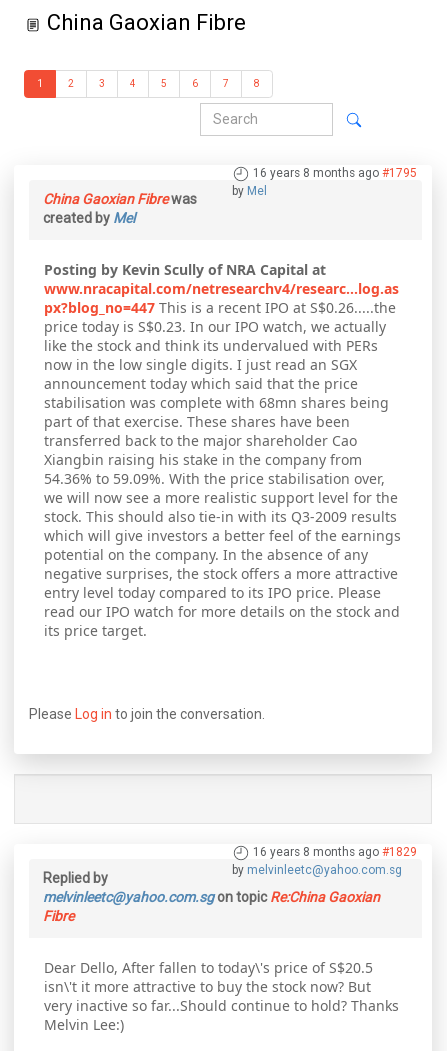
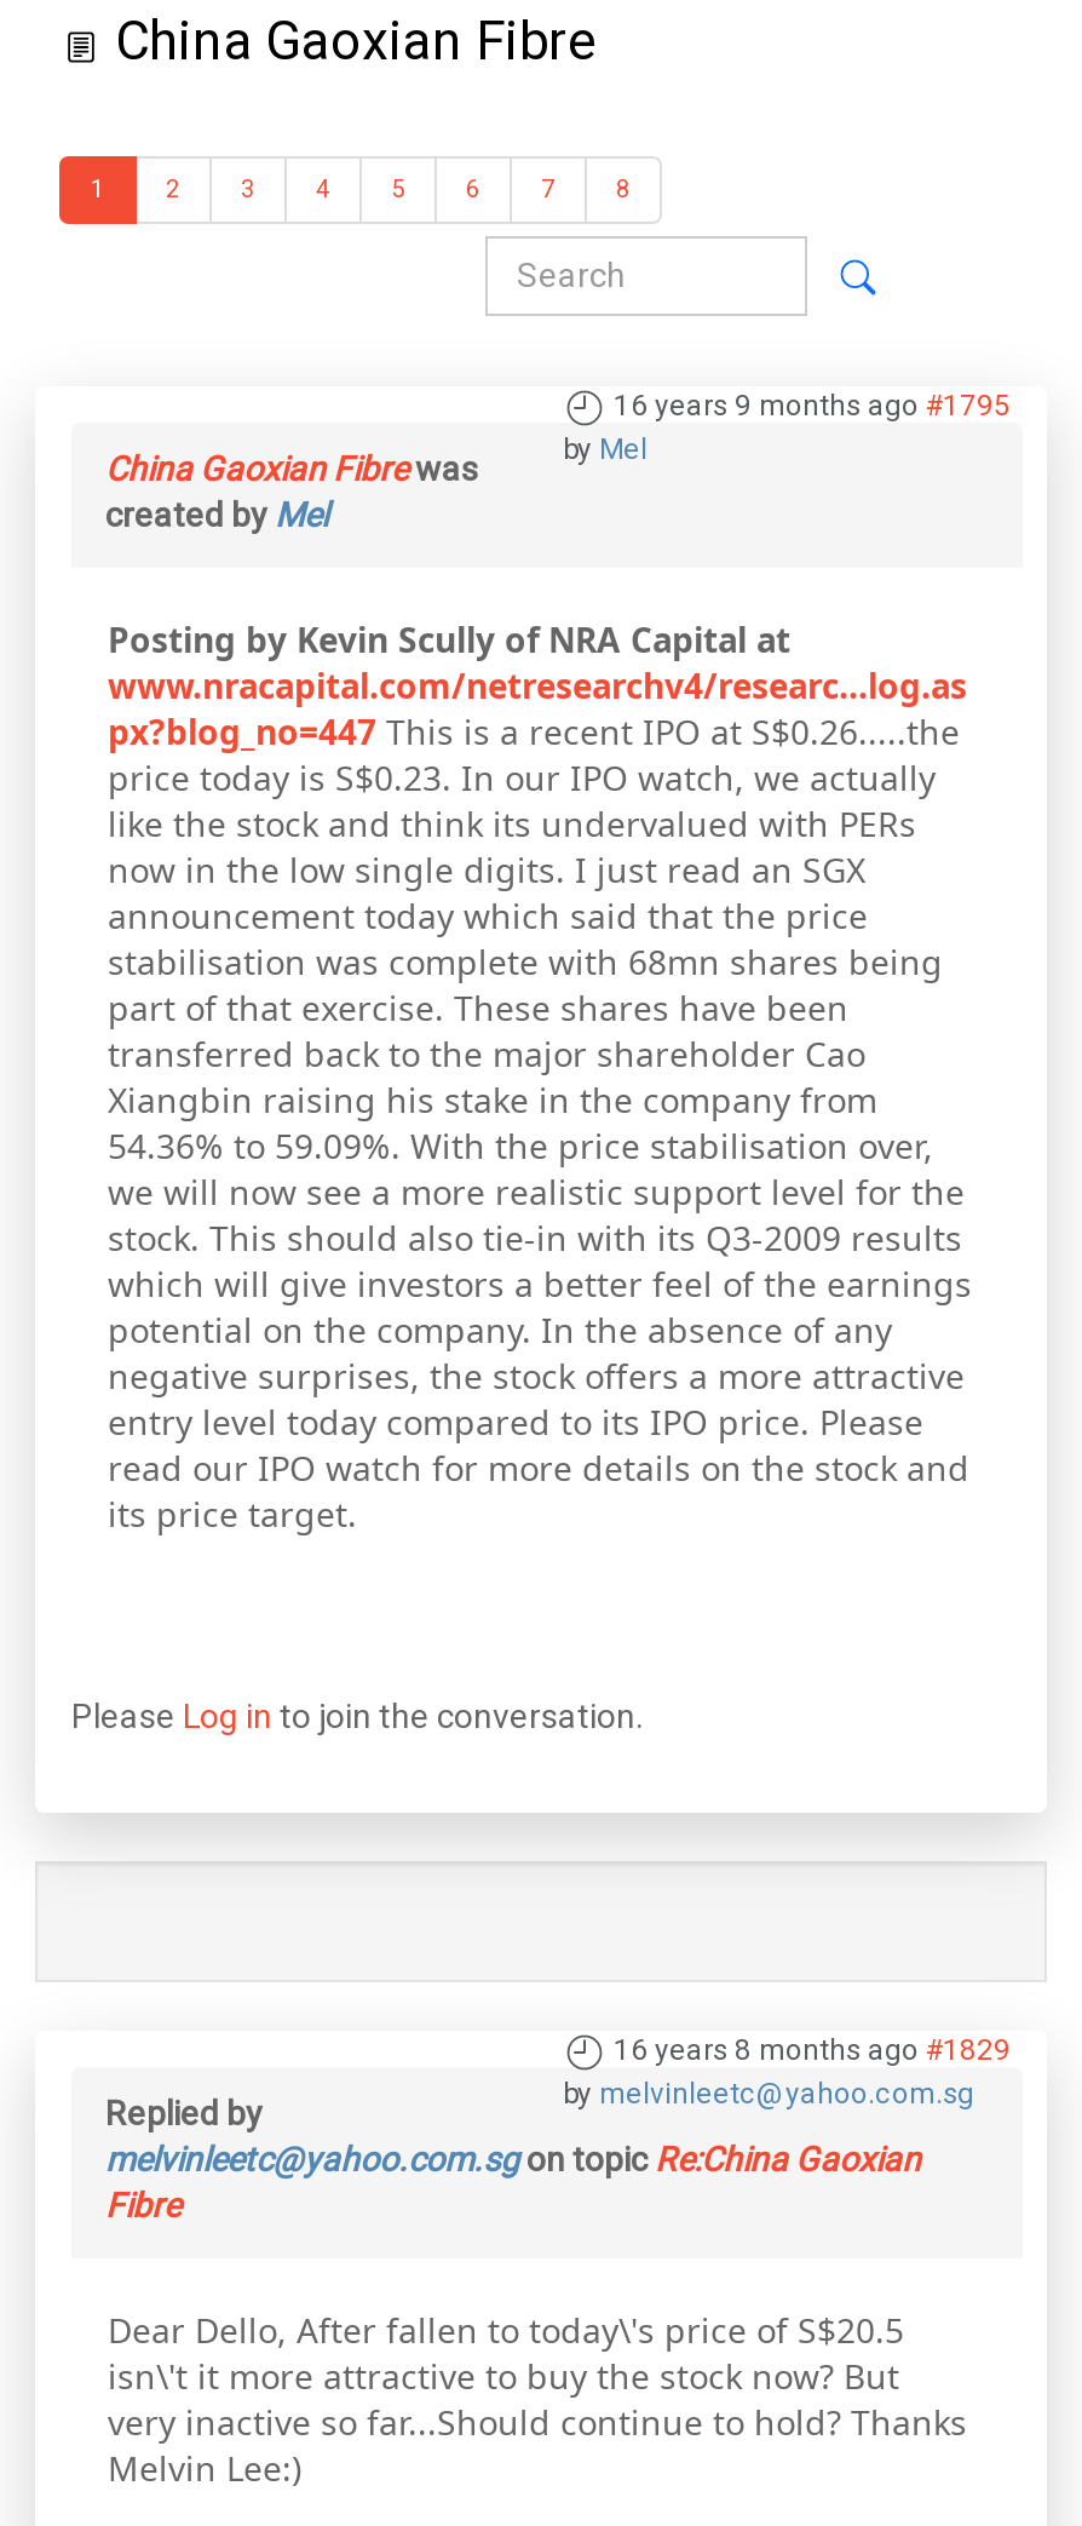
[253,166,417,180] 16 years 8 months ago #1795 -> [614,390,1011,424] 16 years 9 months ago #1795

